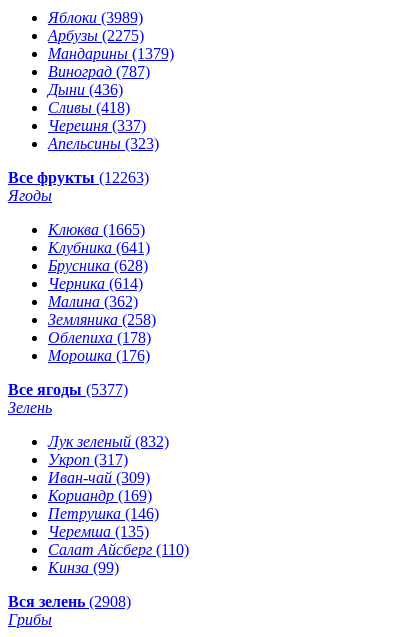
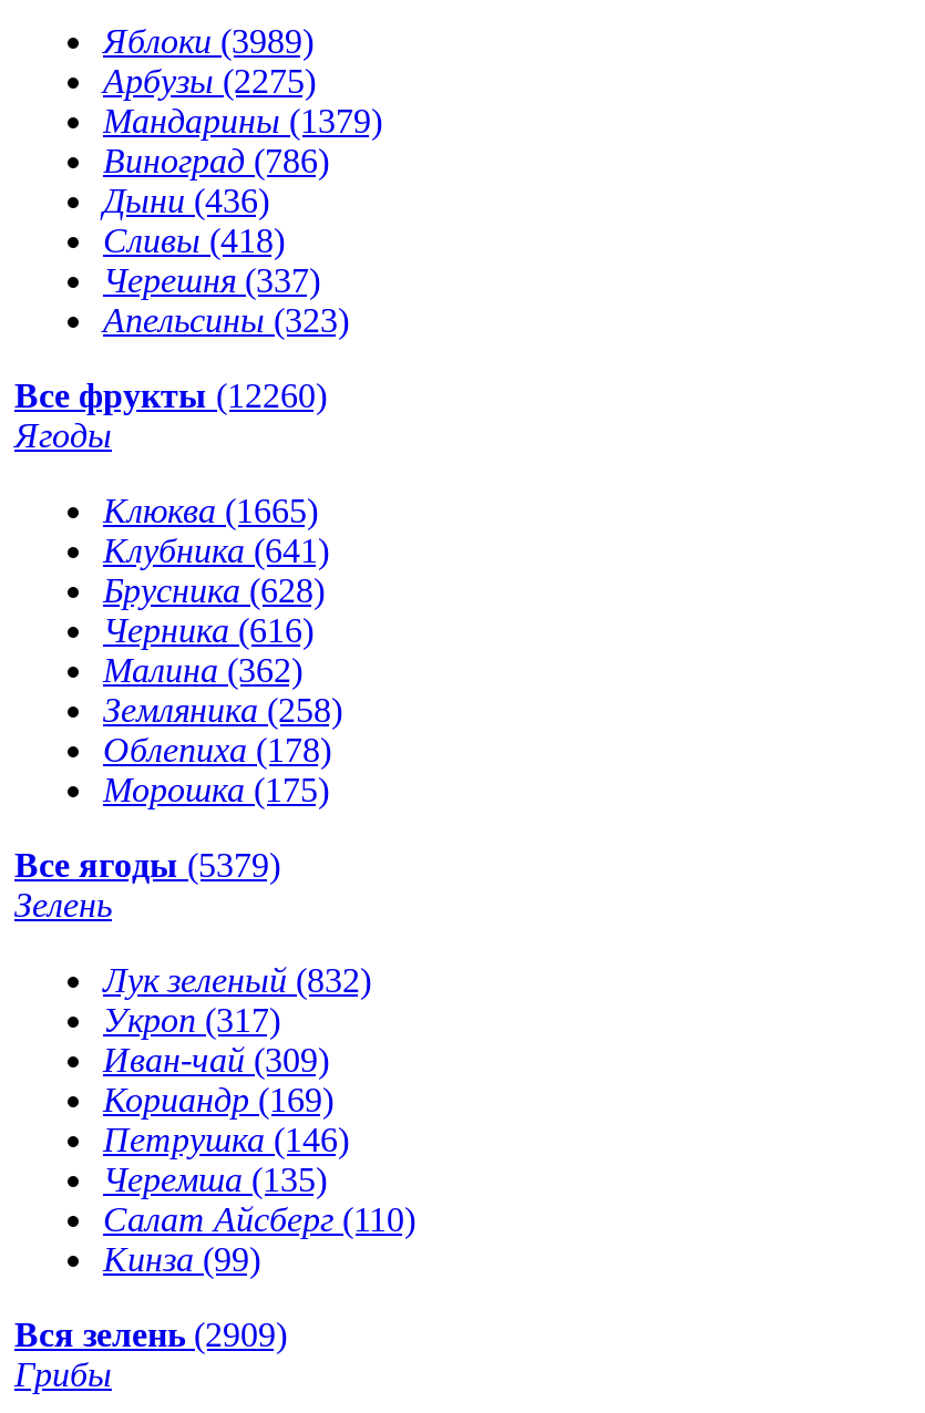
[48,63,150,80] Виноград (787) -> [103,142,329,179] Виноград (786)
[8,169,149,186] Все фрукты (12263) -> [14,376,327,414] Все фрукты (12260)
[48,275,143,292] Черника (614) -> [103,611,314,649] Черника (616)
[48,347,150,364] Морошка (176) -> [103,771,329,808] Морошка (175)
[8,381,128,398] Все ягоды (5377) -> [14,846,280,883] Все ягоды (5379)
[8,593,131,610] Вся зелень (2908) -> [14,1315,287,1353] Вся зелень (2909)

